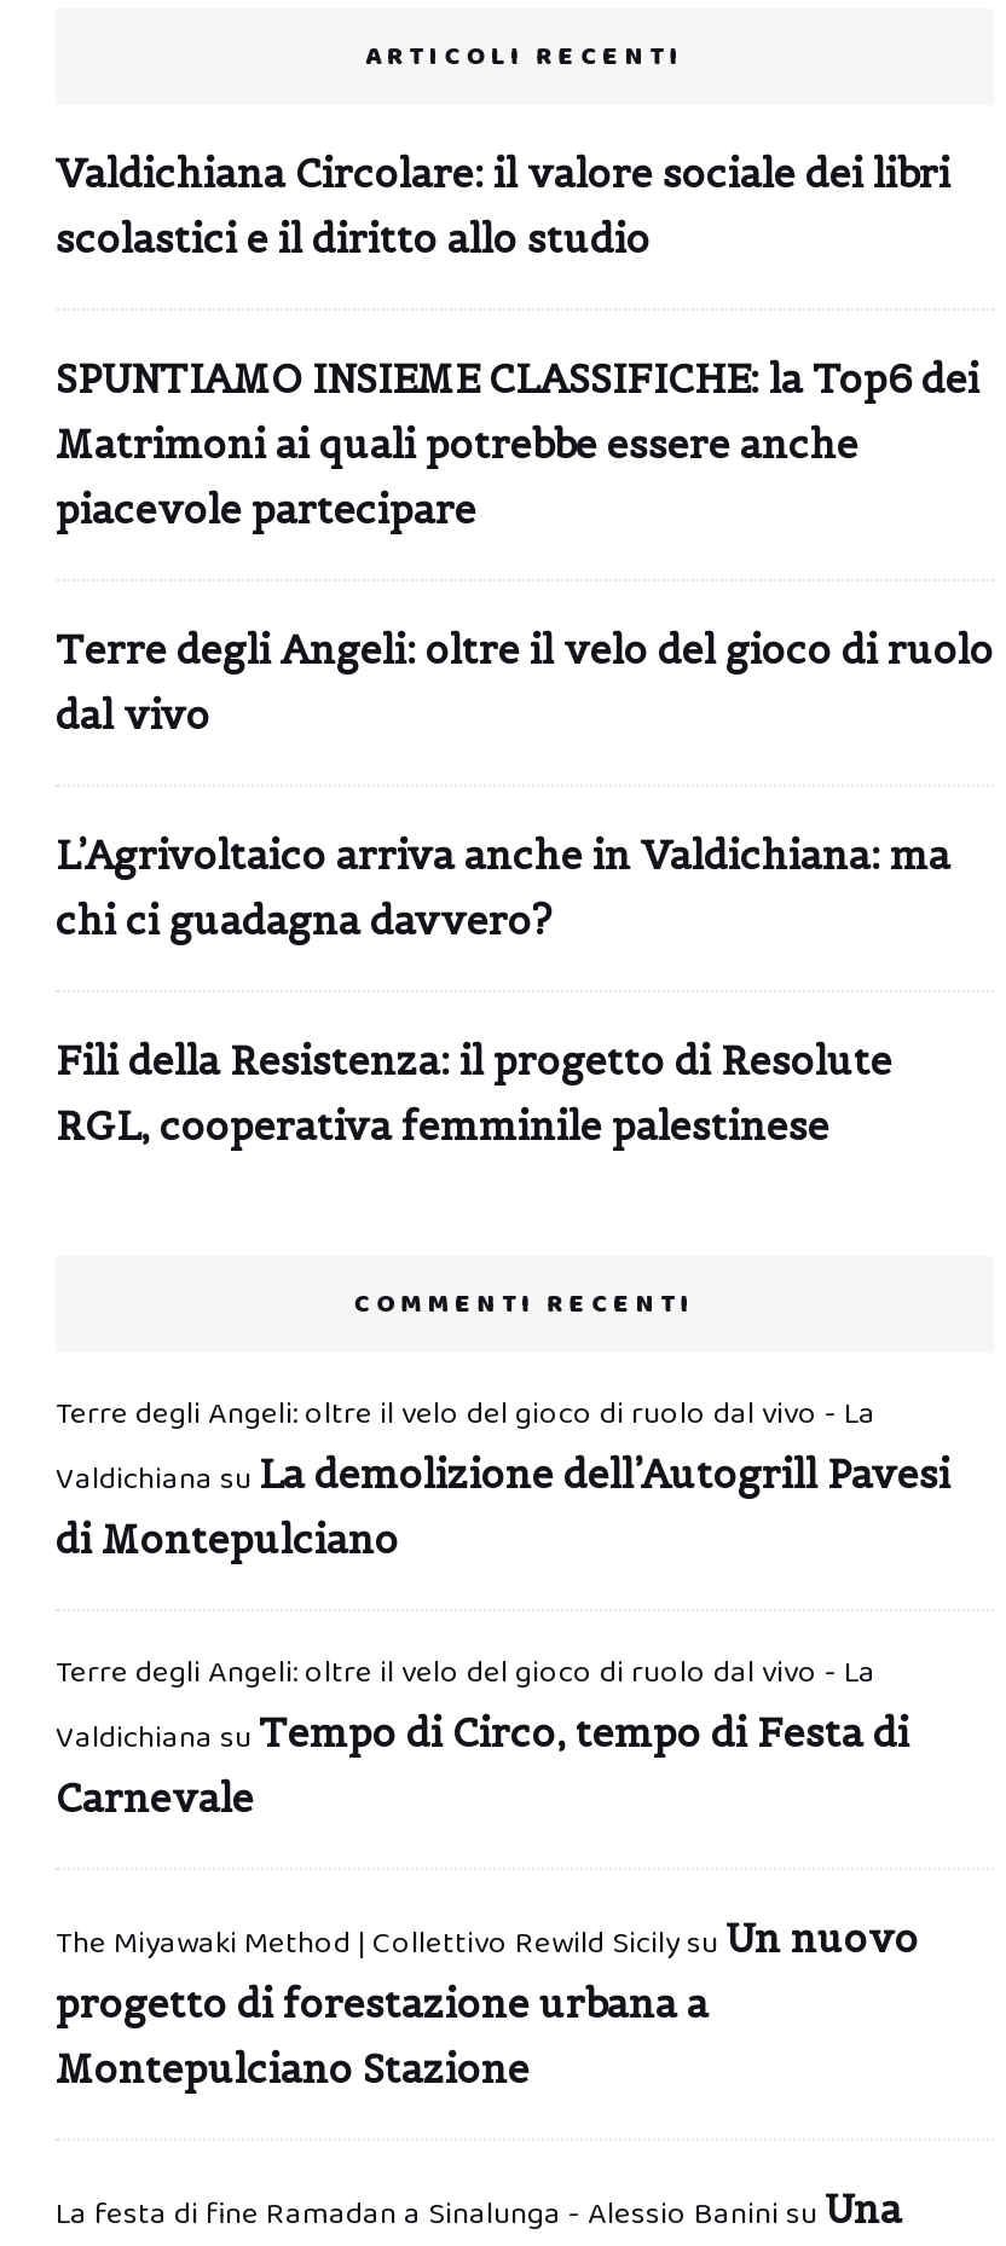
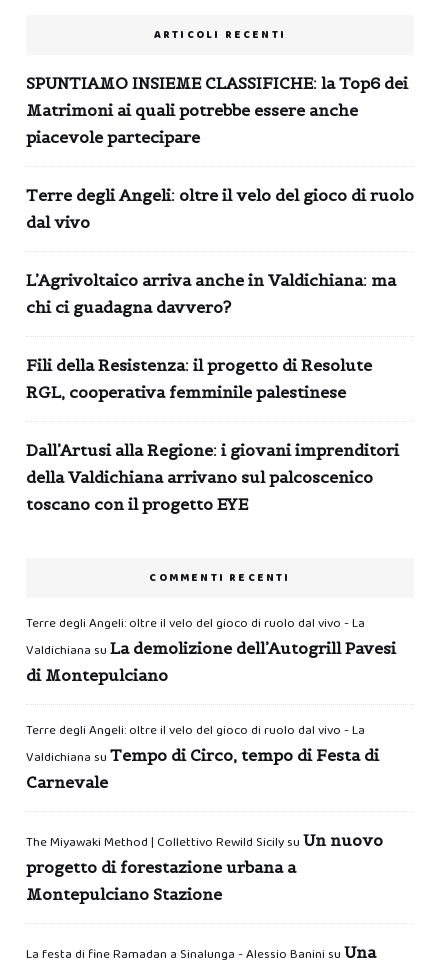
[56,150,950,264] Valdichiana Circolare: il valore sociale dei libri | scolastici e il diritto allo studio -> none
moved [56,355,994,1151] -> [26,73,414,402]: SPUNTIAMO INSIEME CLASSIFICHE: la Top6 dei | Matrimoni ai quali potrebbe essere anche | piacevole partecipare | ... | Fili della Resistenza: il progetto di Resolute | RGL, cooperativa femminile palestinese
none -> [26,440,399,514] Dall’Artusi alla Regione: i giovani imprenditori | della Valdichiana arrivano sul palcoscenico | toscano con il progetto EYE

